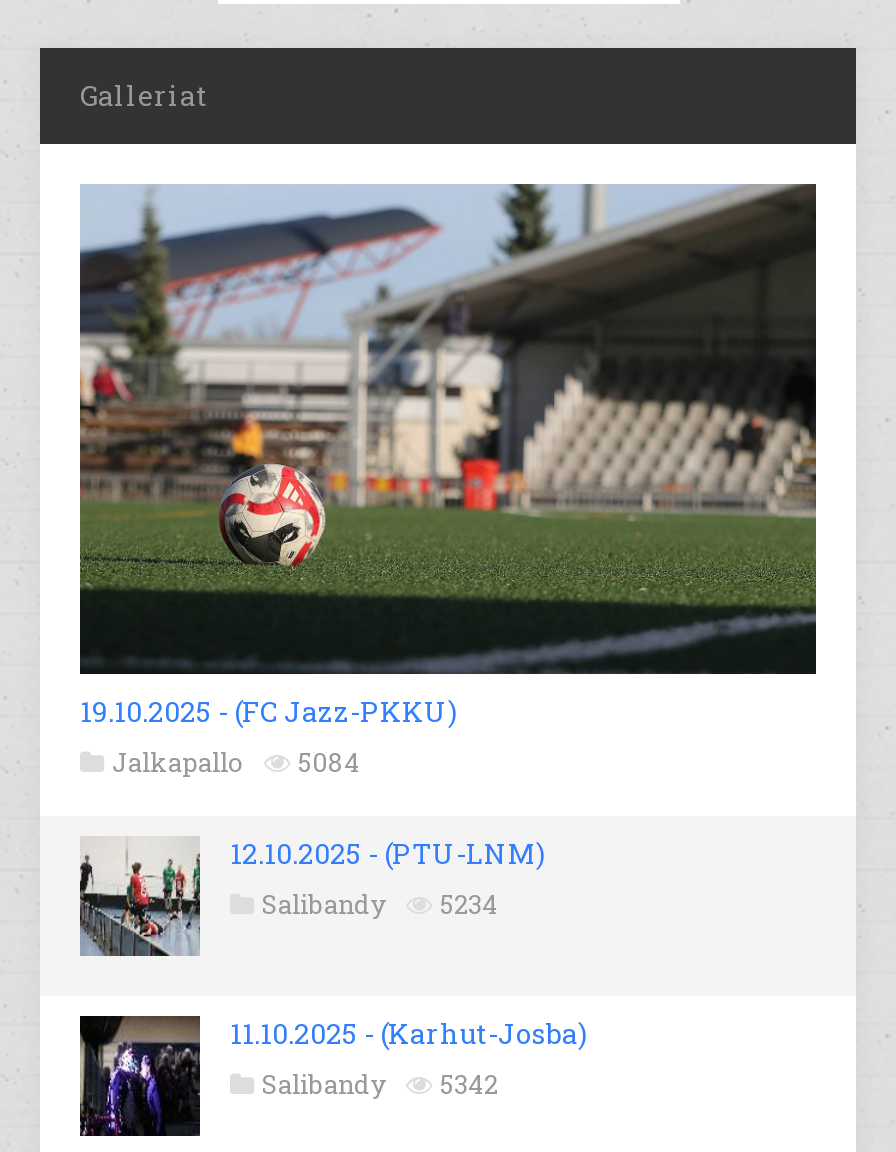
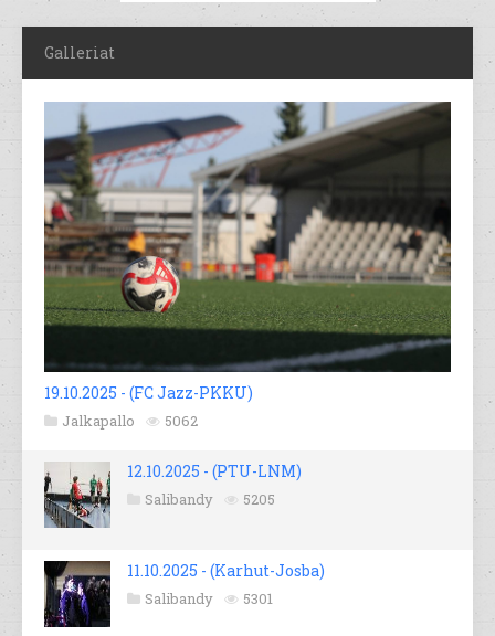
[112,745,360,781] Jalkapallo 5084 -> [62,411,198,431] Jalkapallo 5062
[262,887,498,923] Salibandy 5234 -> [145,489,275,509] Salibandy 5205
[262,1067,498,1103] Salibandy 5342 -> [145,589,273,609] Salibandy 5301

